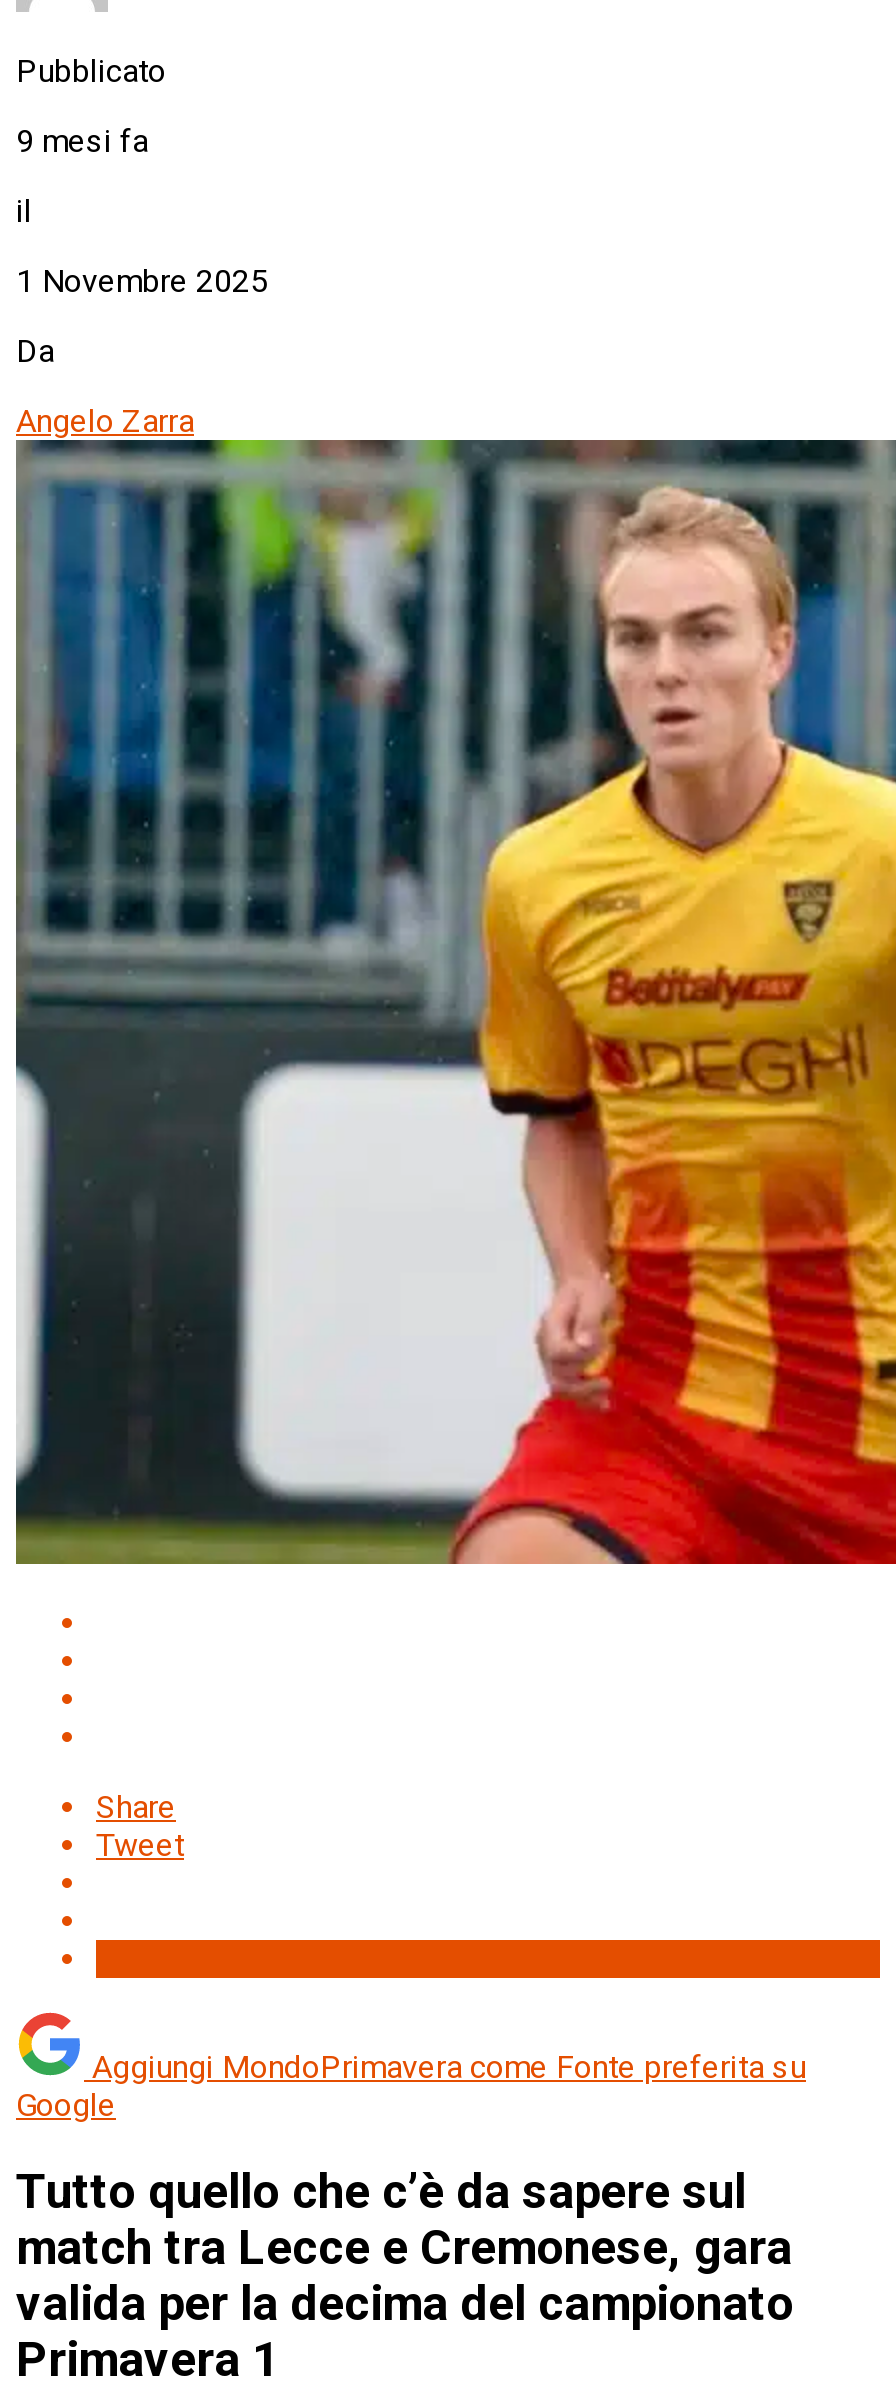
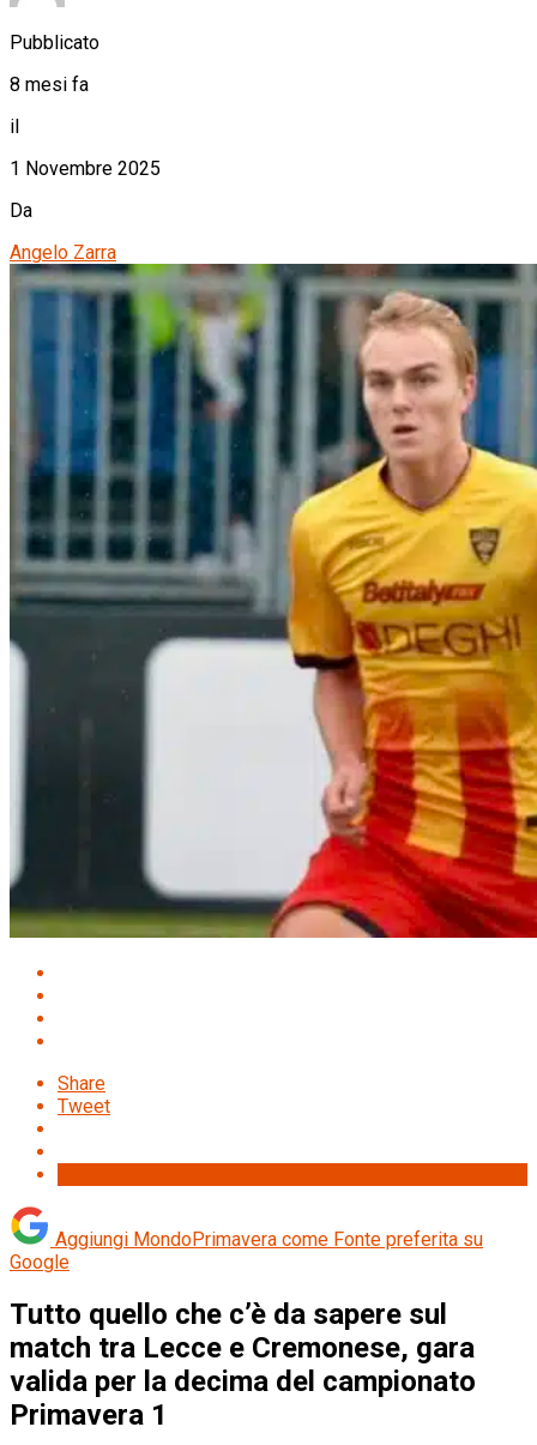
[16,122,148,160] 9 mesi fa -> [10,73,89,96] 8 mesi fa

